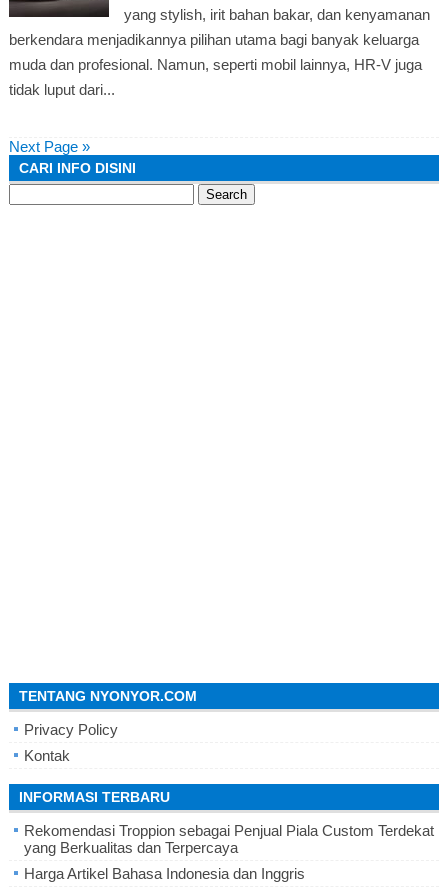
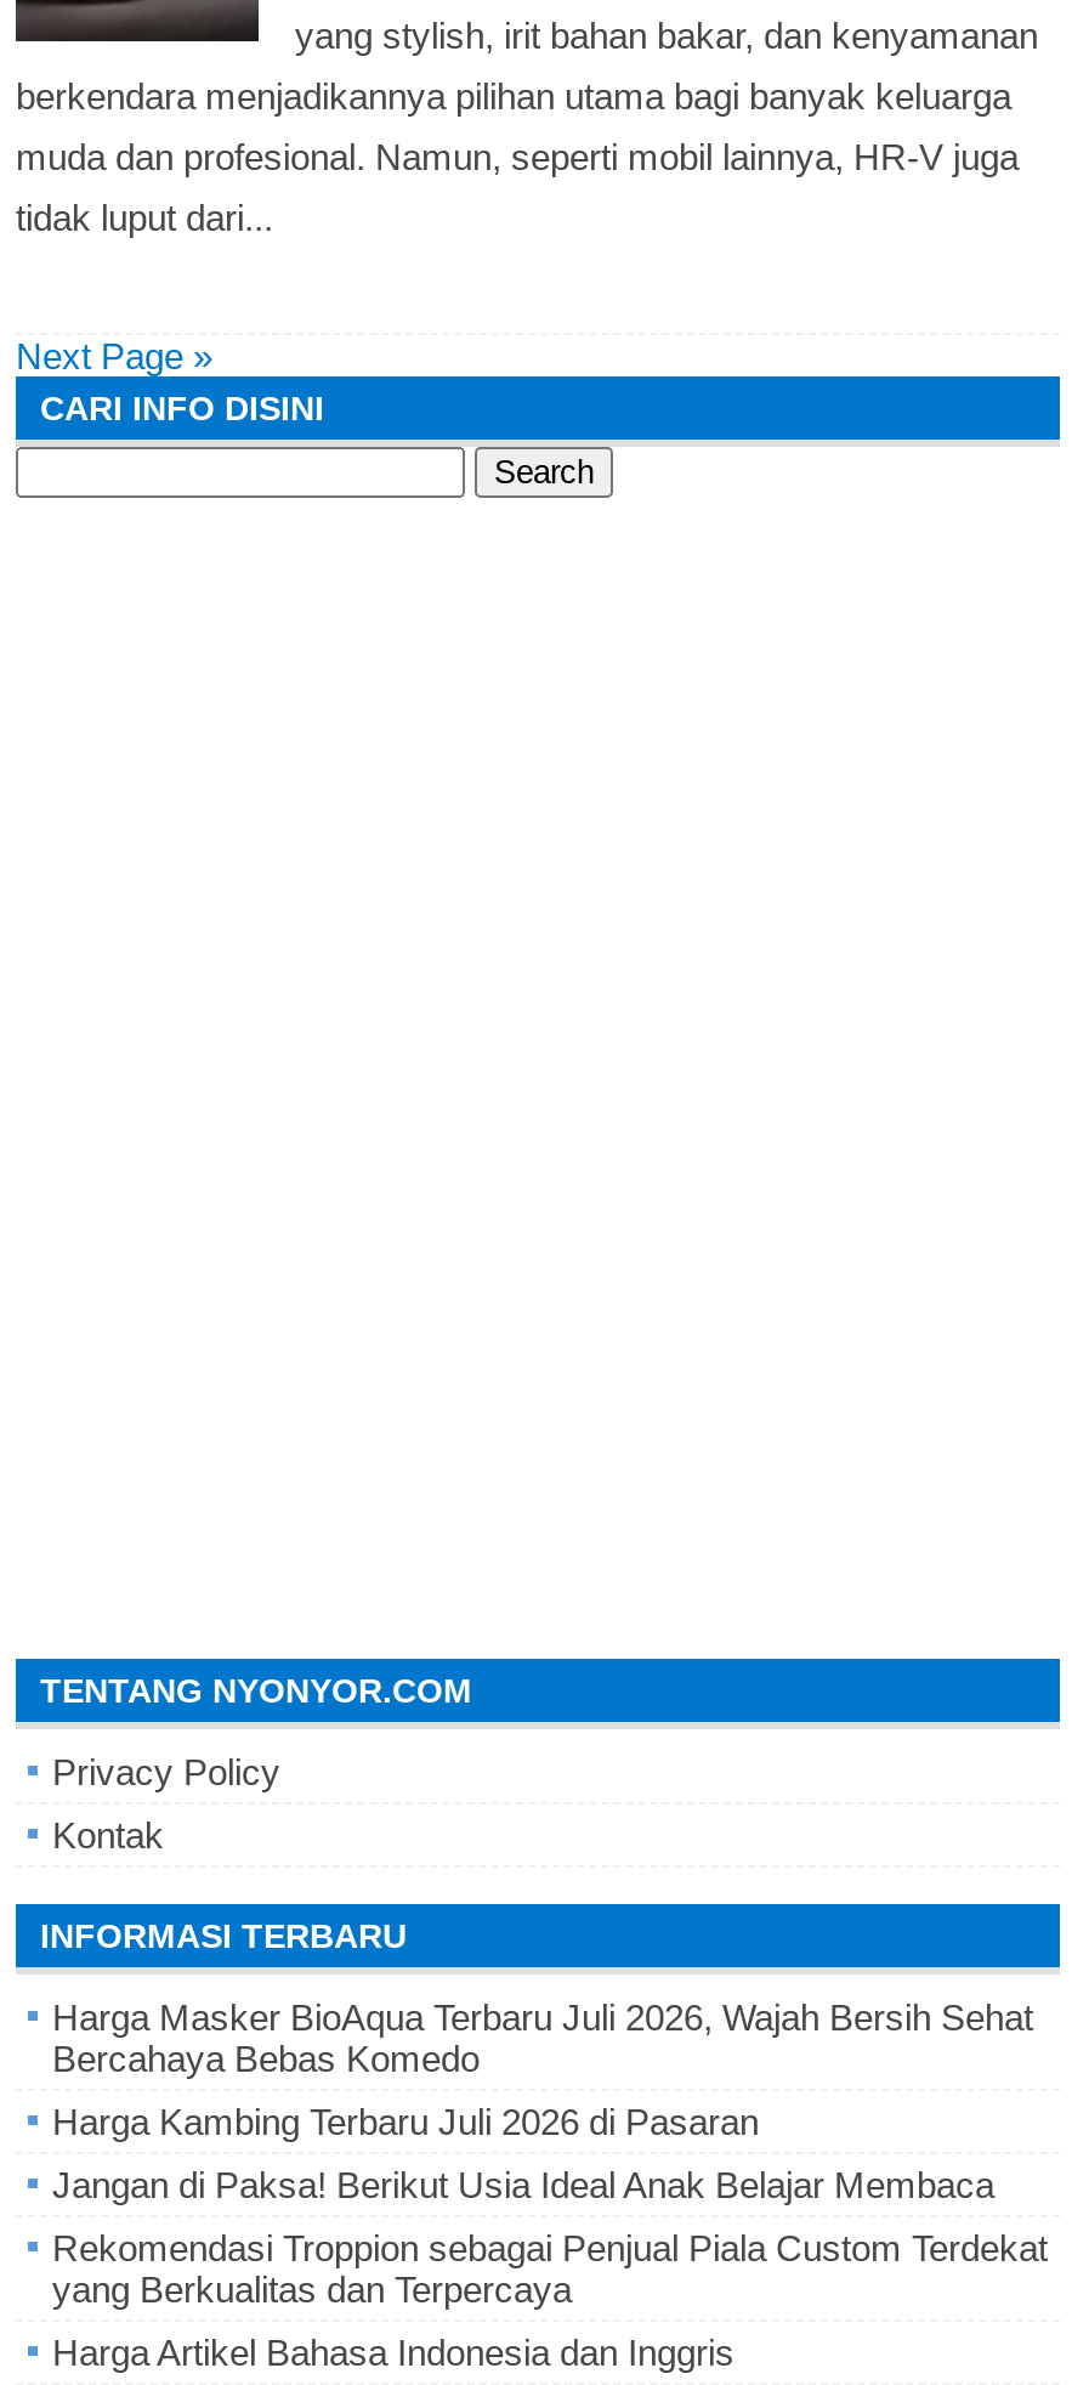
none -> [52,1996,1033,2205] Harga Masker BioAqua Terbaru Juli 2026, Wajah Bersih Sehat | Bercahaya Bebas Komedo | Harga Kambing Terbaru Juli 2026 di Pasaran | Jangan di Paksa! Berikut Usia Ideal Anak Belajar Membaca

